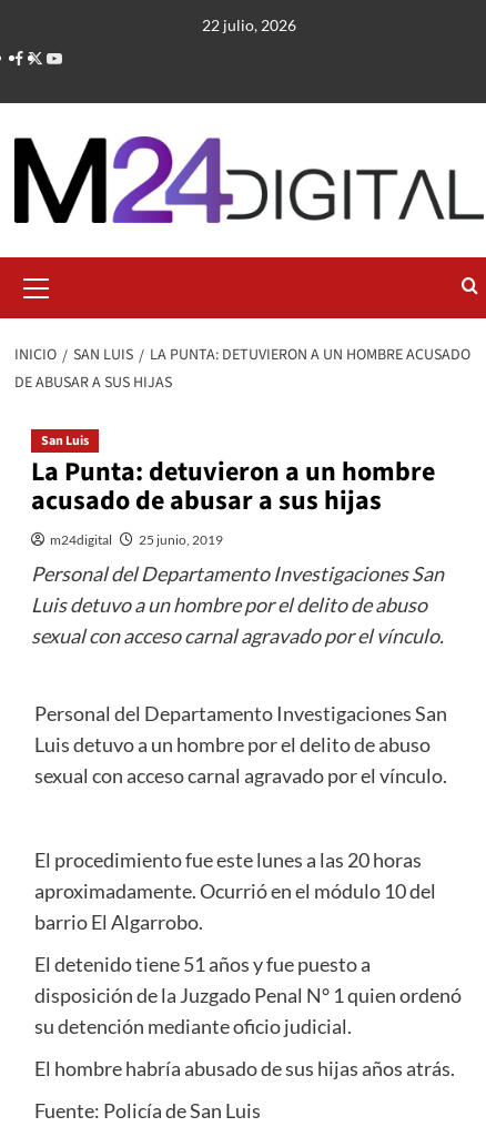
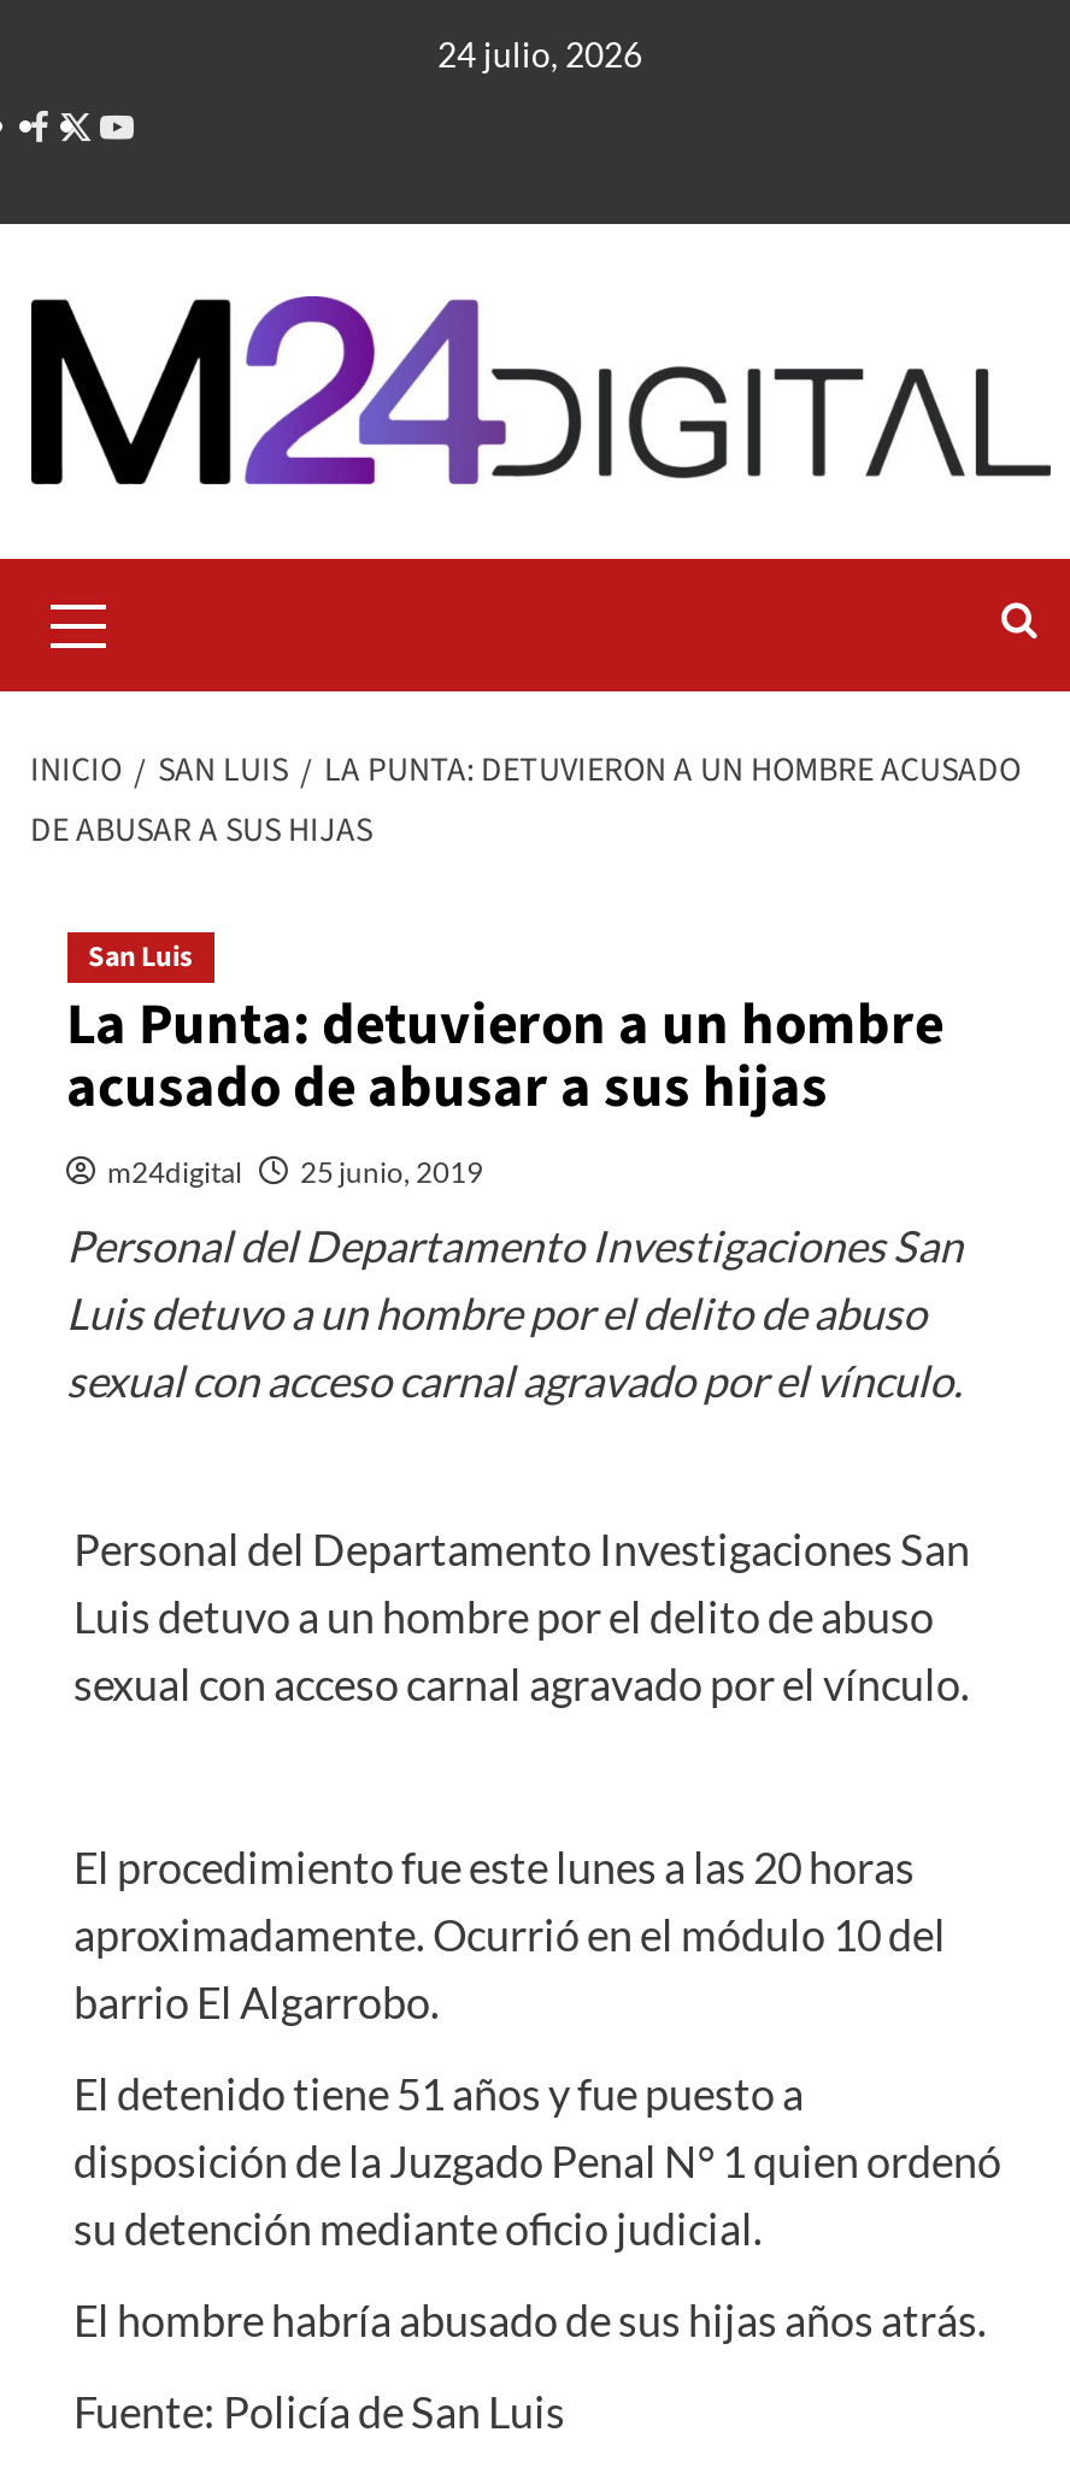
[201,16,296,34] 22 julio, 2026 -> [437,34,642,75] 24 julio, 2026

